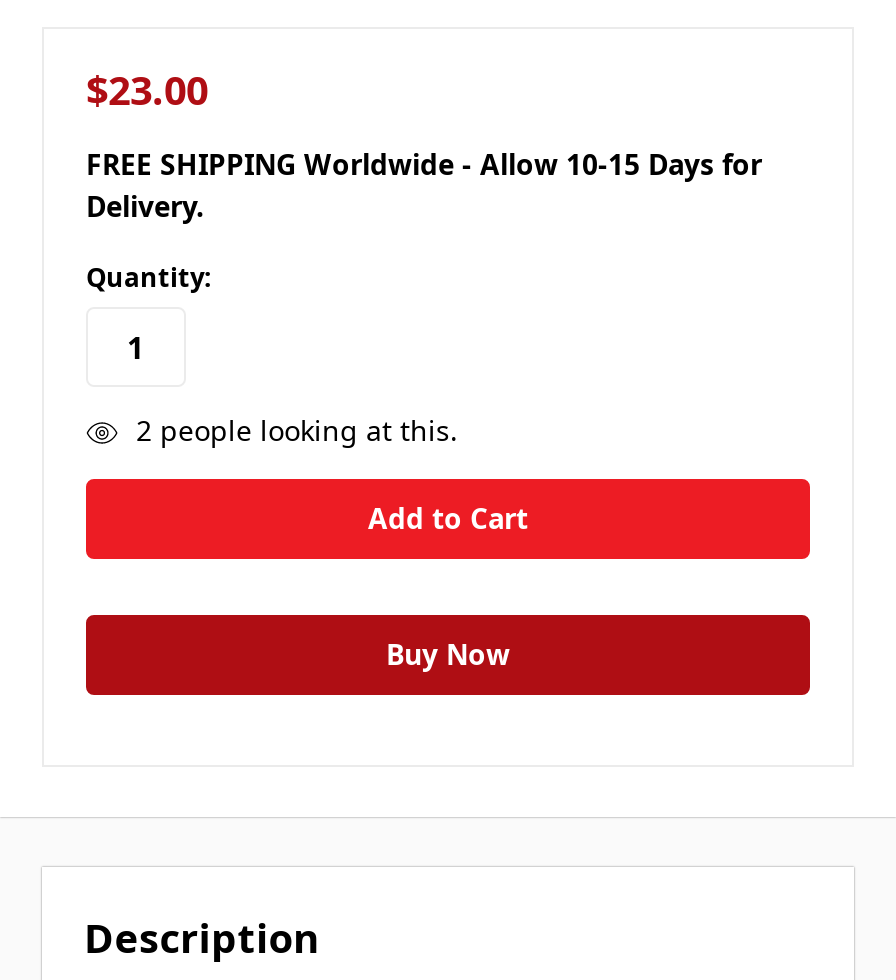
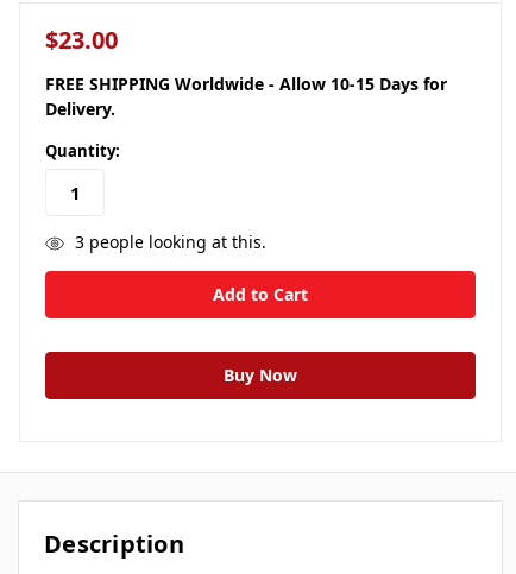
[136,411,458,449] 2 people looking at this. -> [75,231,266,253] 3 people looking at this.

